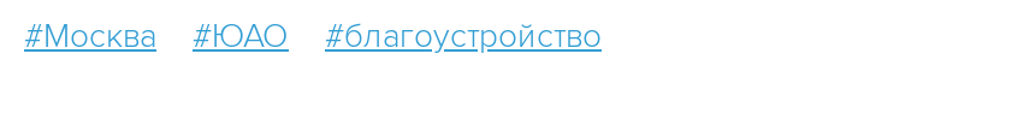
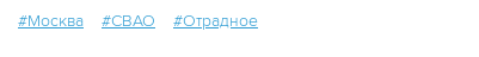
[193,16,602,57] #ЮАО | #благоустройство -> [102,11,258,31] #СВАО | #Отрадное

